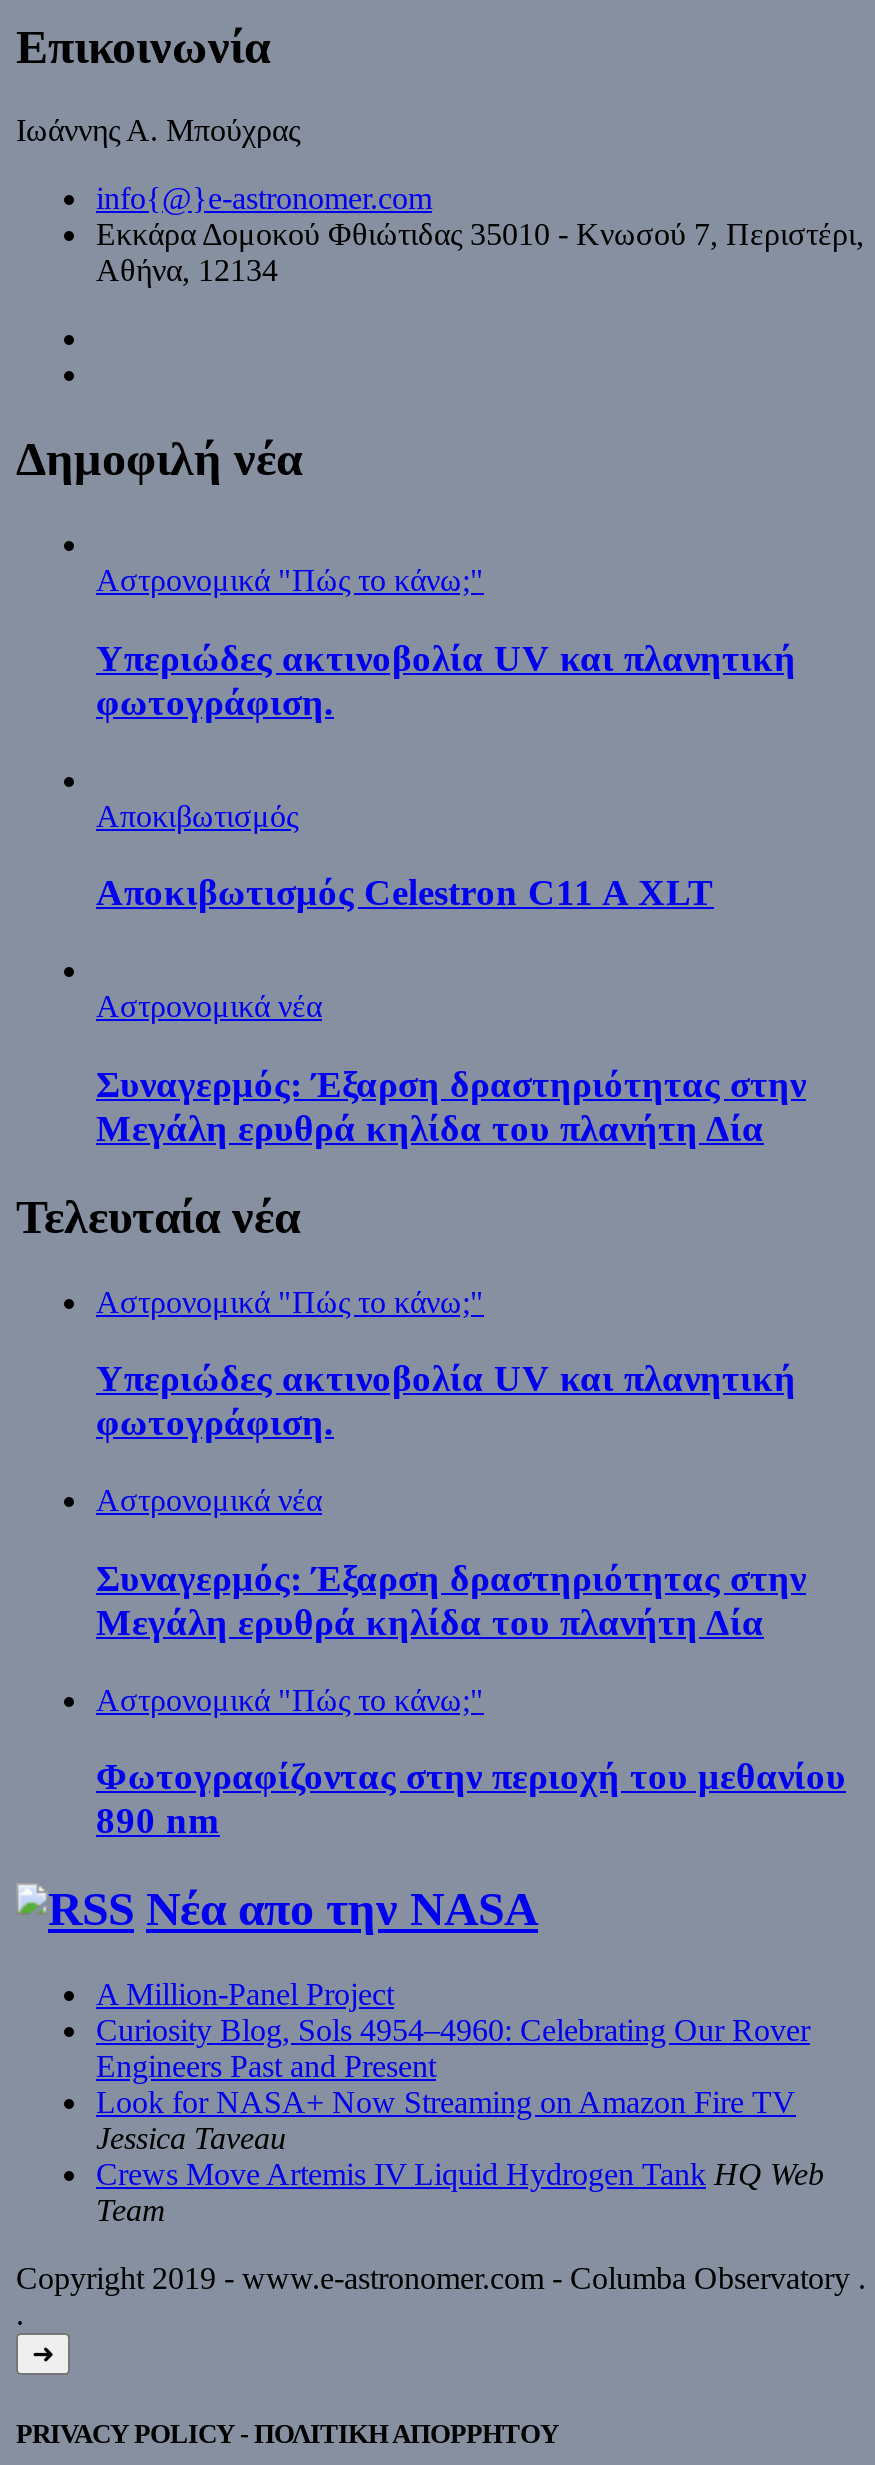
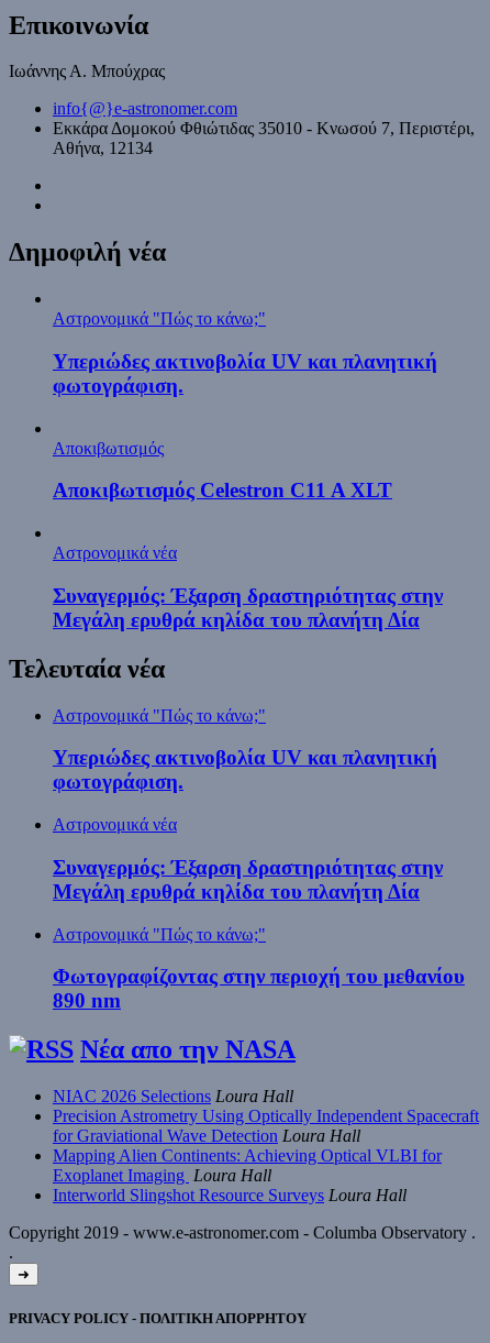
[96,1977,824,2227] A Million-Panel Project | Curiosity Blog, Sols 4954–4960: Celebrating Our Rover | Engineers Past and Present | Look for NASA+ Now Streaming on Amazon Fire TV | Jessica Taveau | Crews Move Artemis IV Liquid Hydrogen Tank HQ Web | Team -> [53,1087,479,1204] NIAC 2026 Selections Loura Hall | Precision Astrometry Using Optically Independent Spacecraft | for Graviational Wave Detection Loura Hall | Mapping Alien Continents: Achieving Optical VLBI for | Exoplanet Imaging Loura Hall | Interworld Slingshot Resource Surveys Loura Hall

